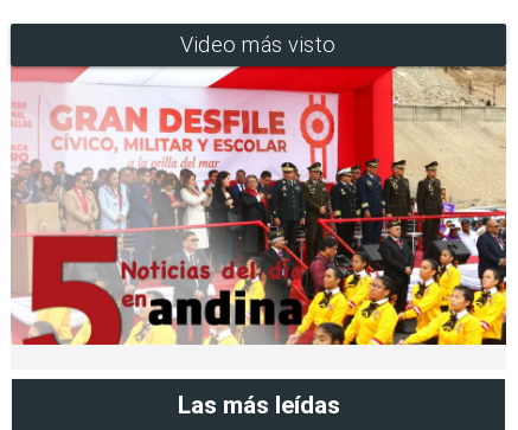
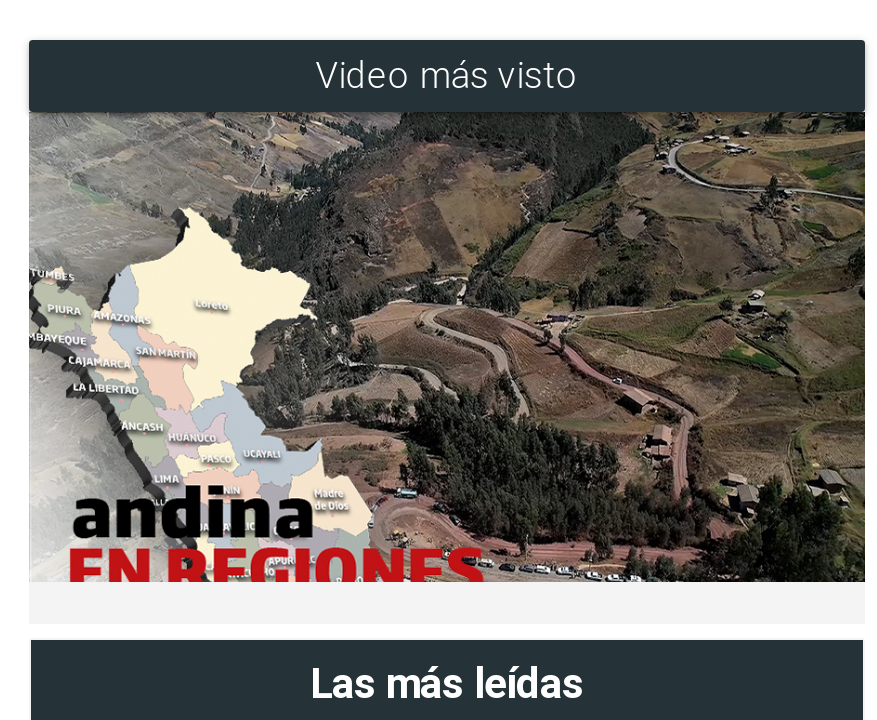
[11,65,507,346] [image] -> [27,112,867,584] [image]

